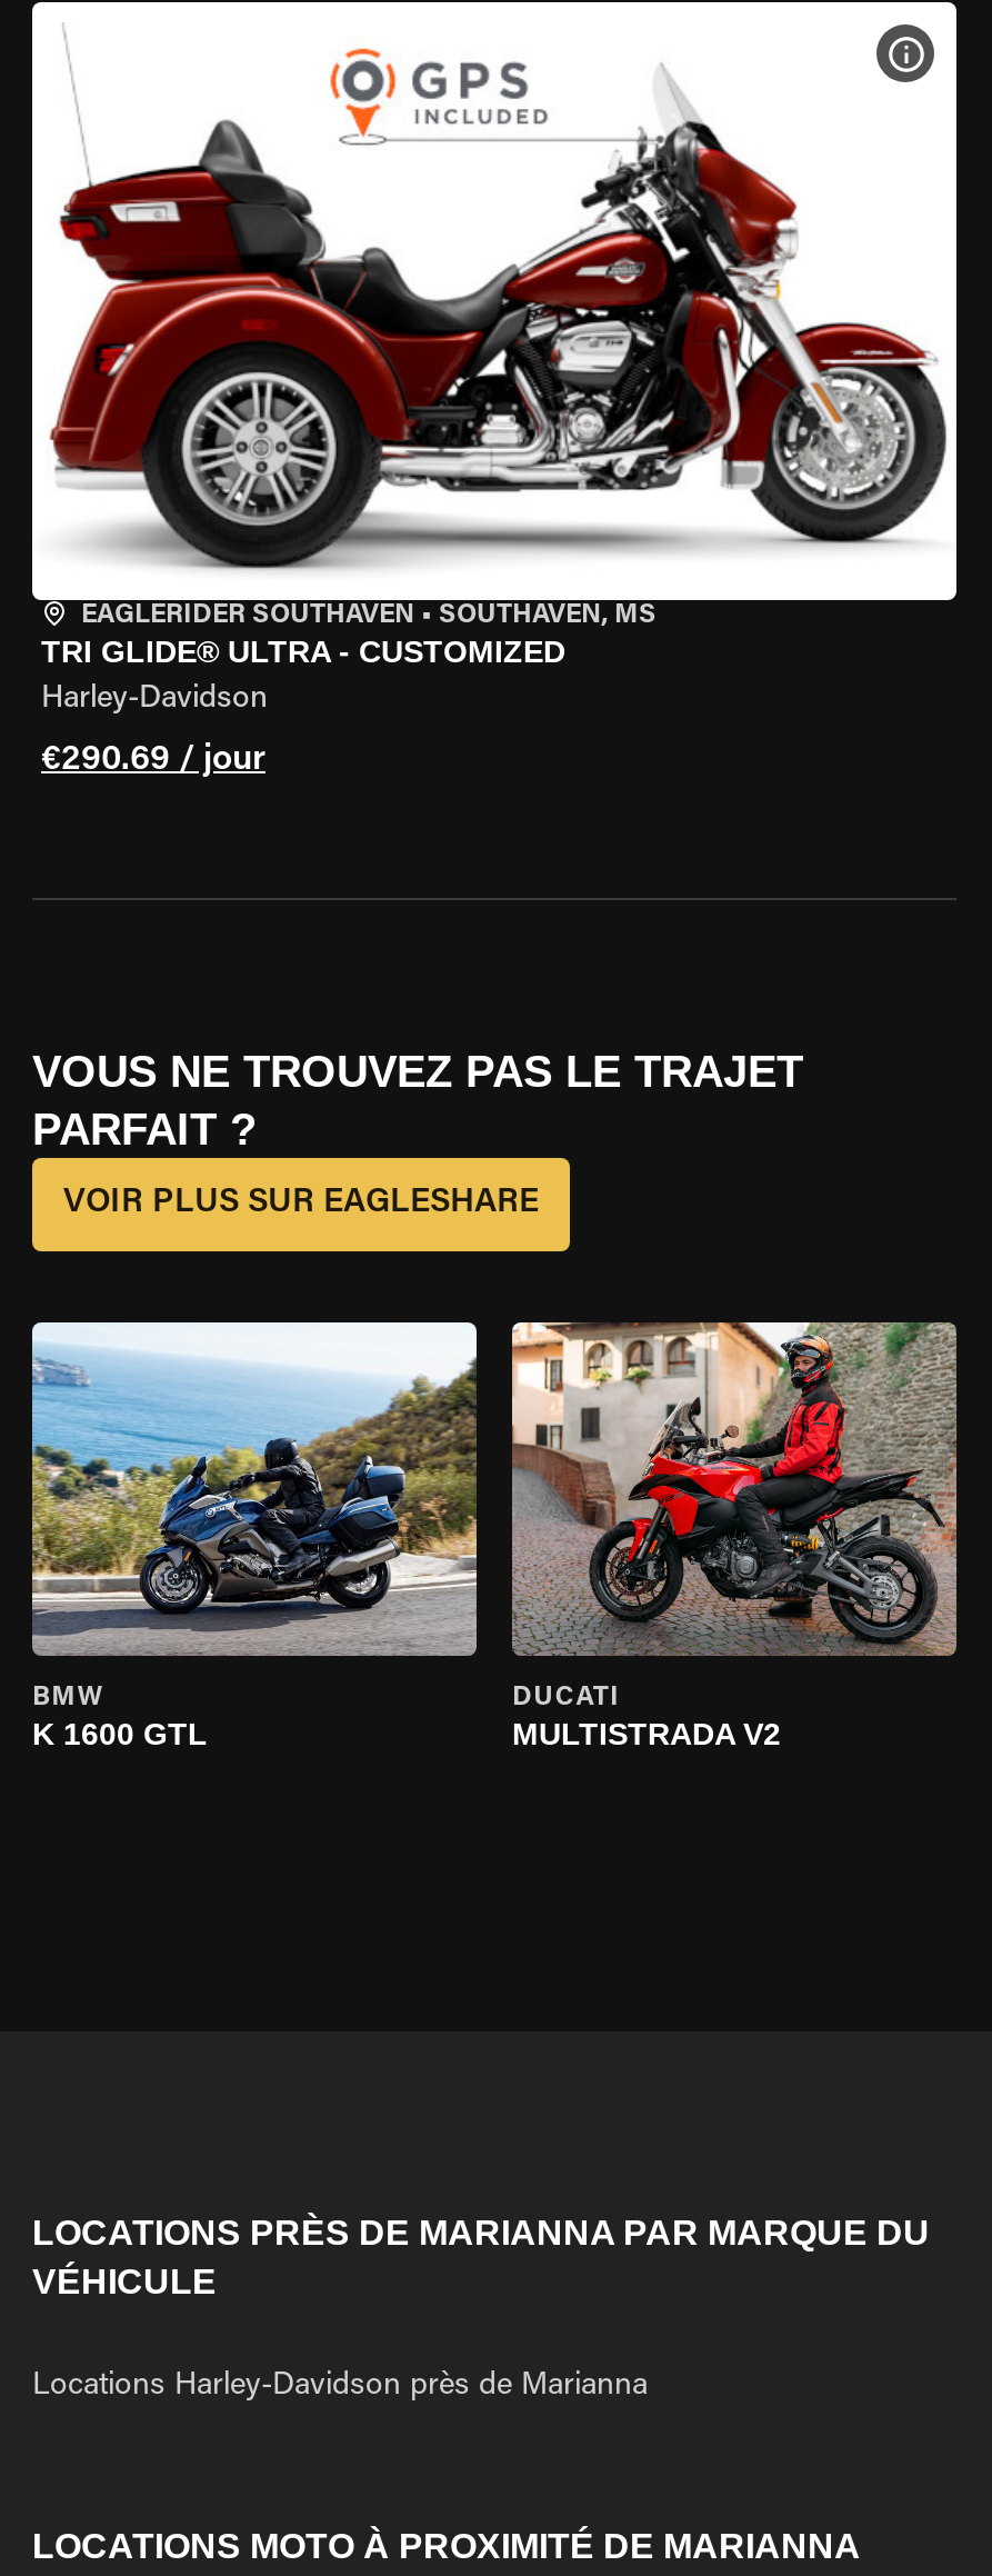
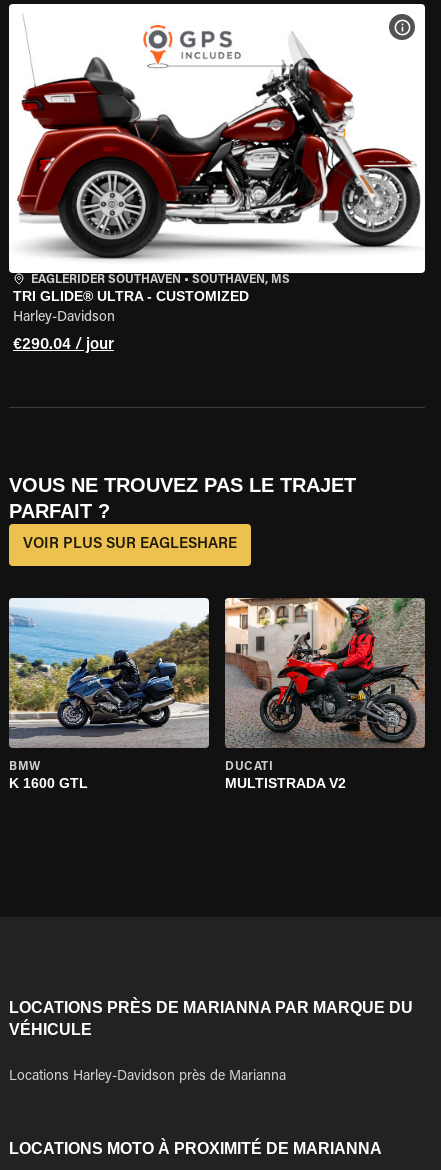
[41,742,265,778] €290.69 / jour -> [13,337,114,353] €290.04 / jour

